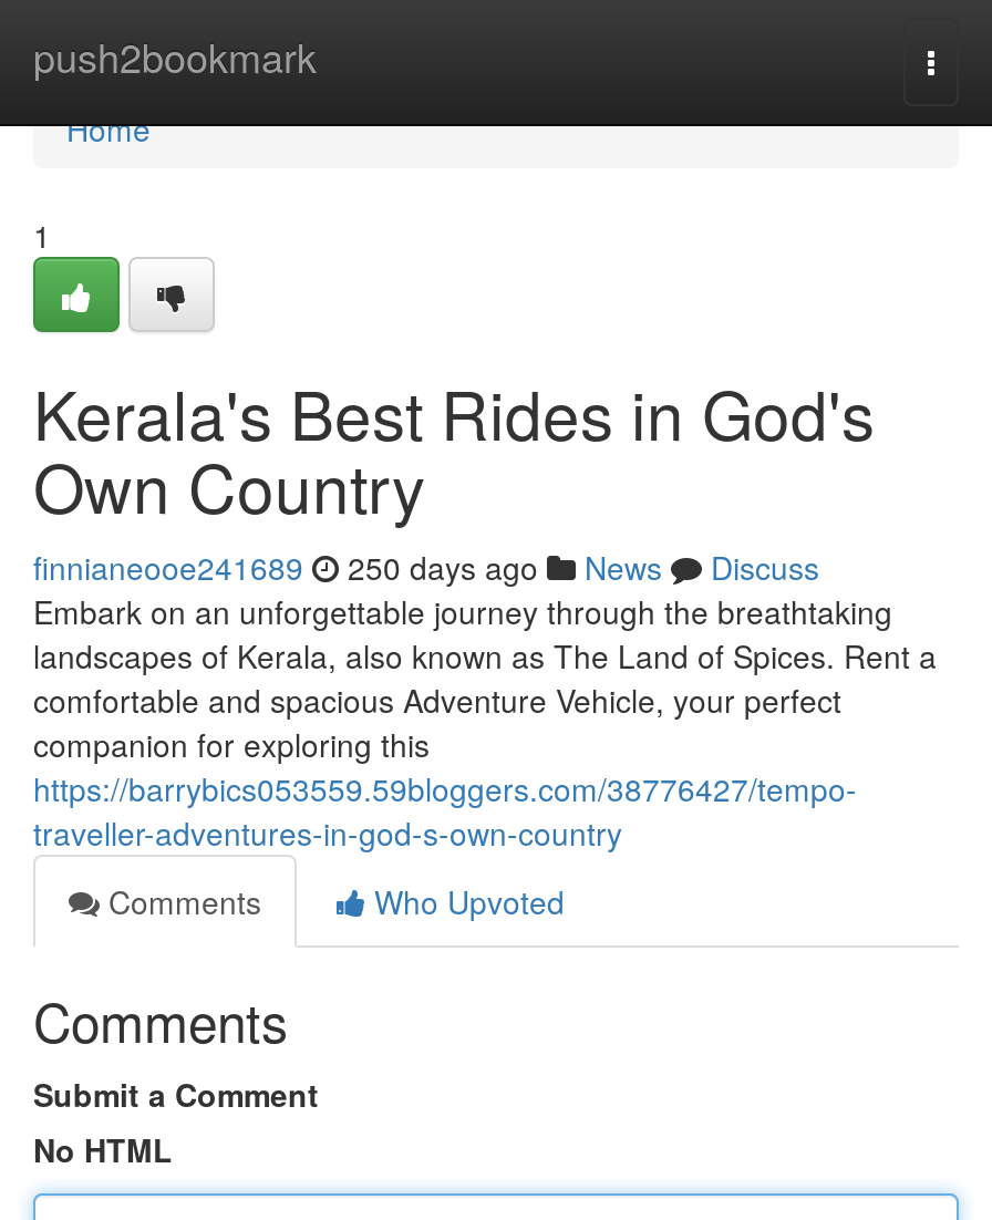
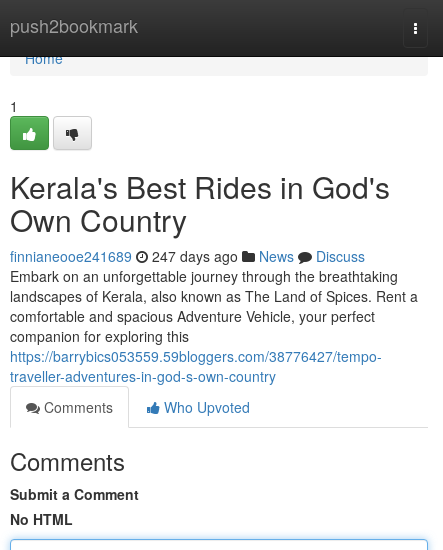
[33,545,819,589] finnianeooe241689 250 days ago News Discuss -> [10,246,365,266] finnianeooe241689 247 days ago News Discuss

